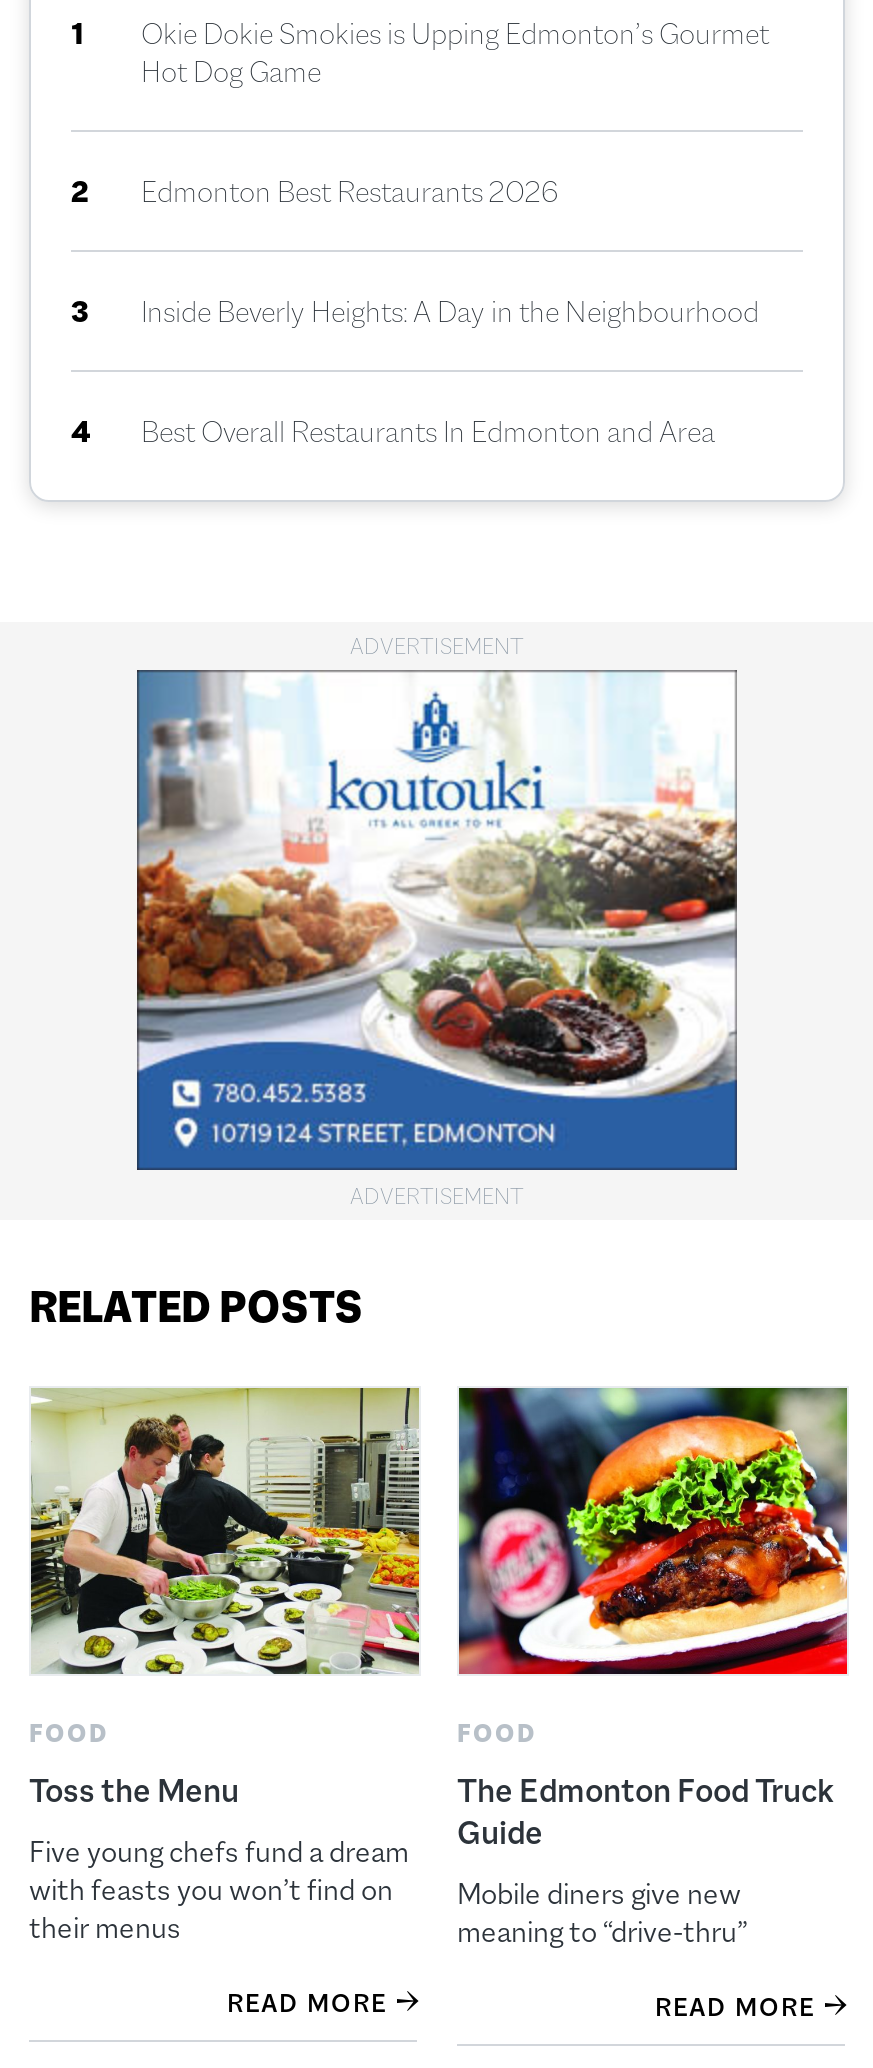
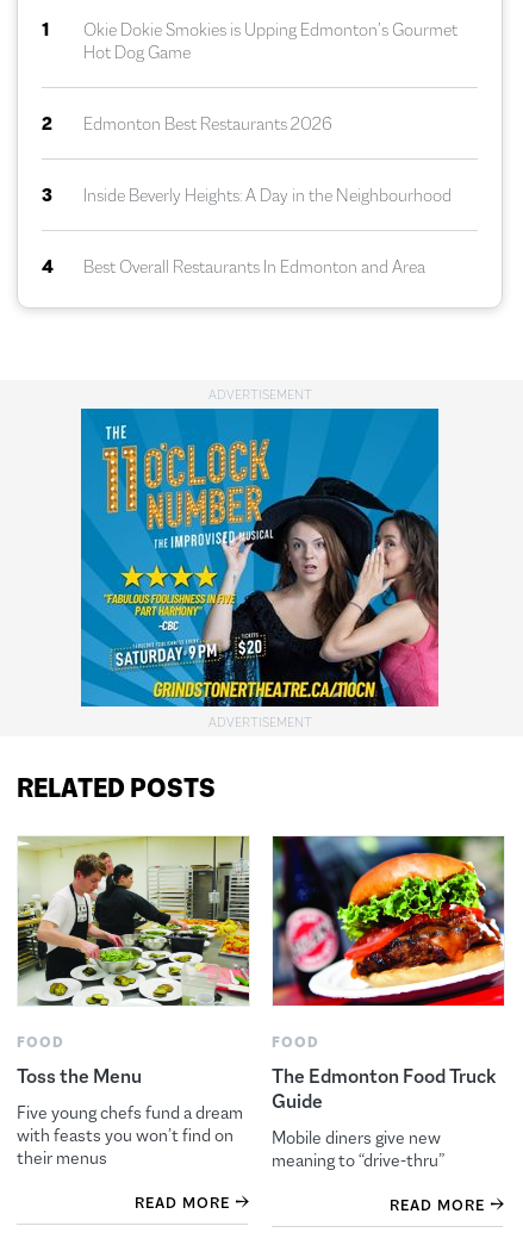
[135,668,739,1172] [image] -> [80,407,440,708] [image]

